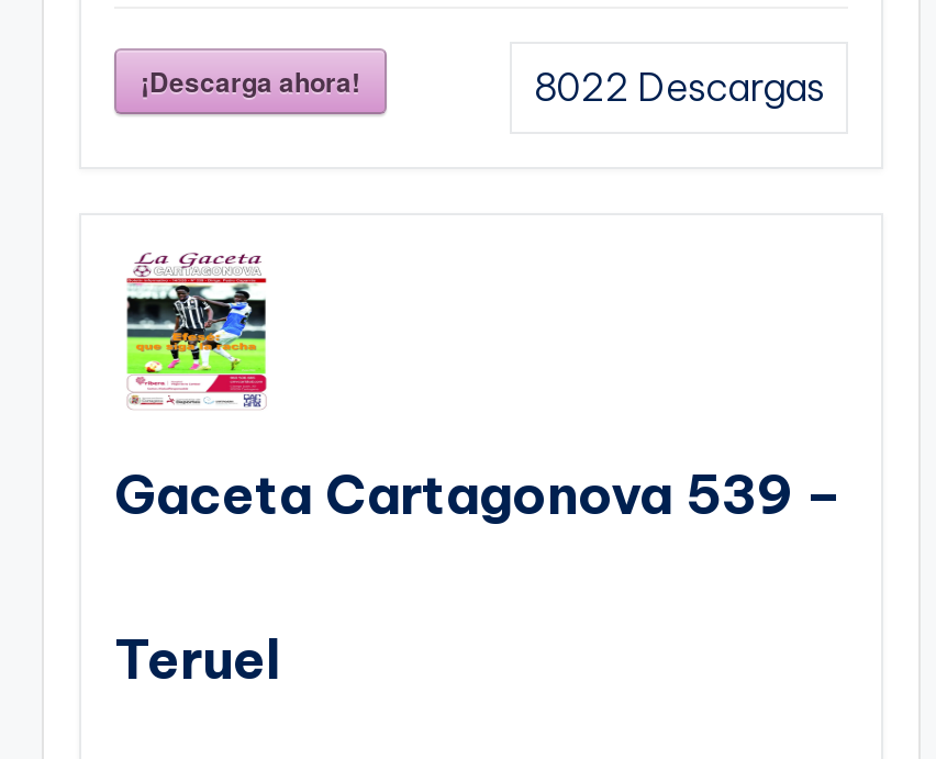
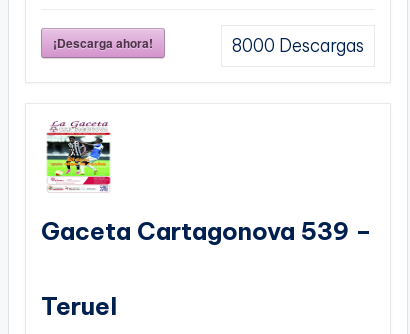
[534,63,824,111] 8022 Descargas -> [232,34,364,56] 8000 Descargas

